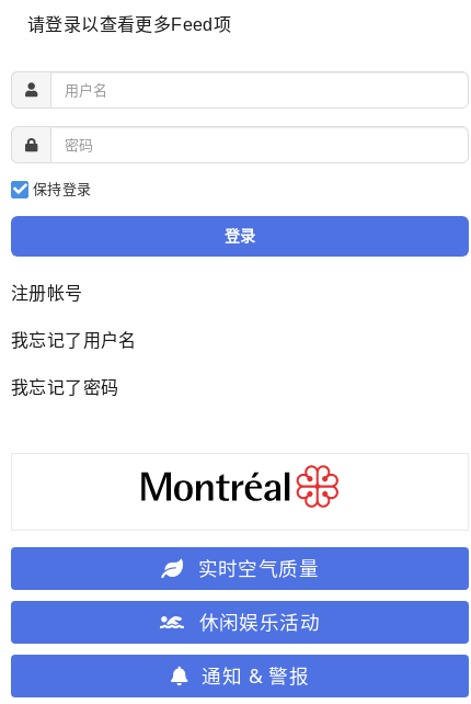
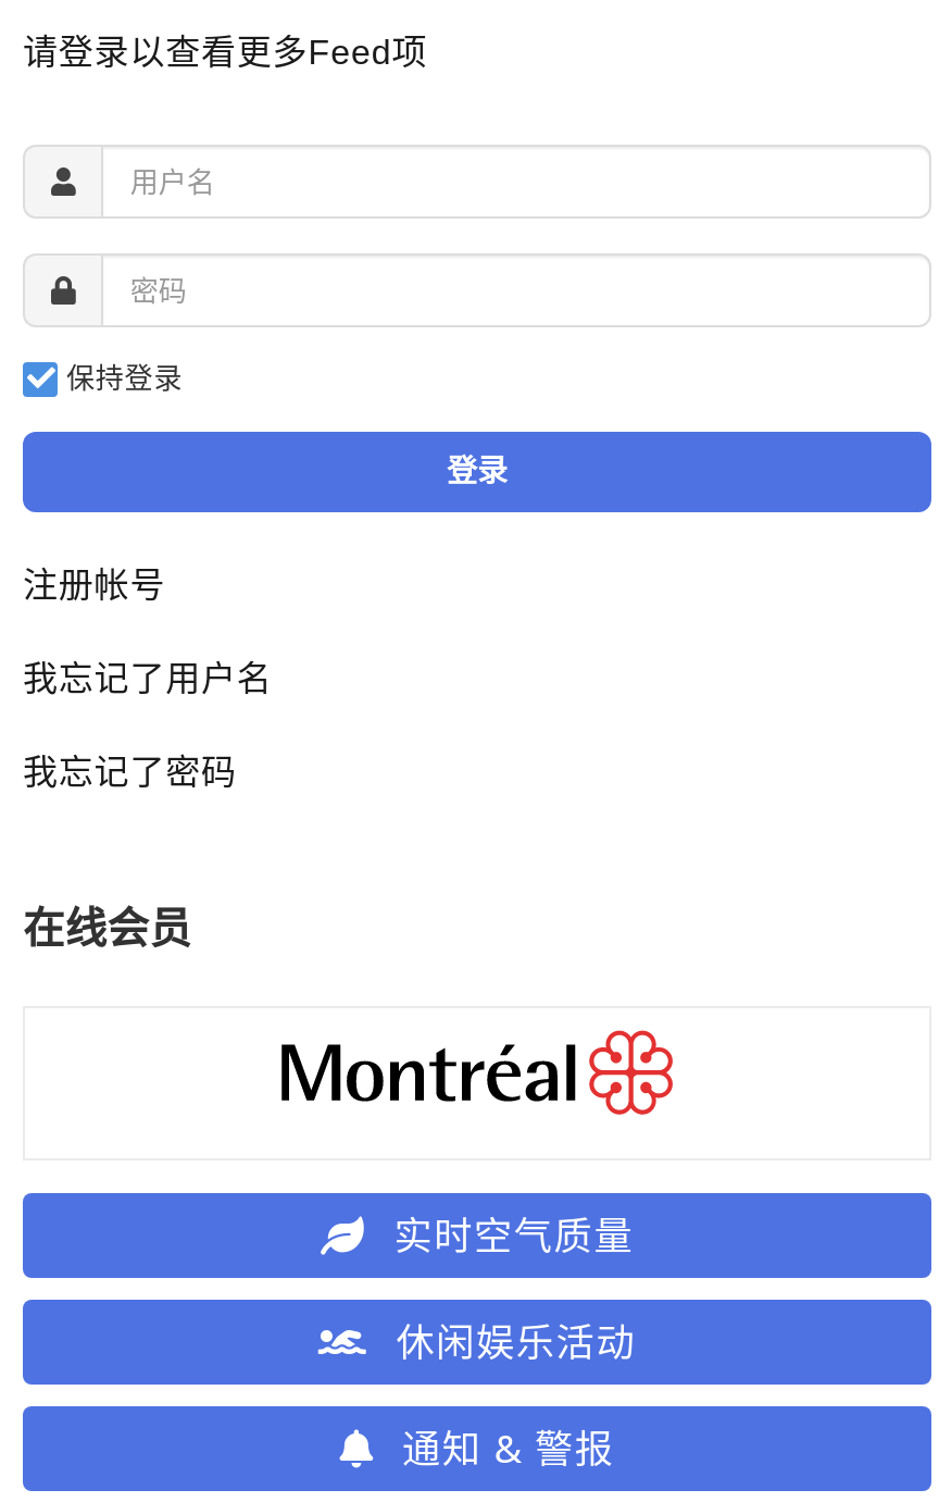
none -> [23,898,191,957] 在线会员

